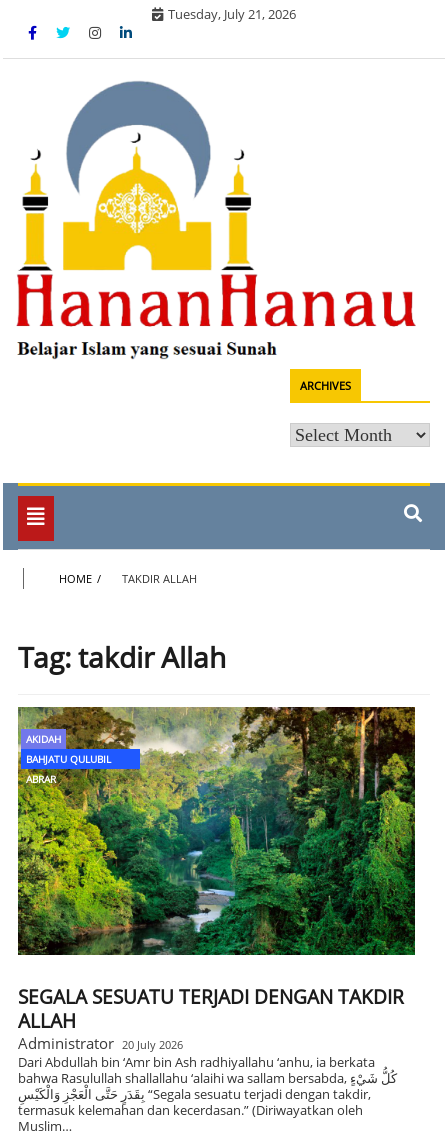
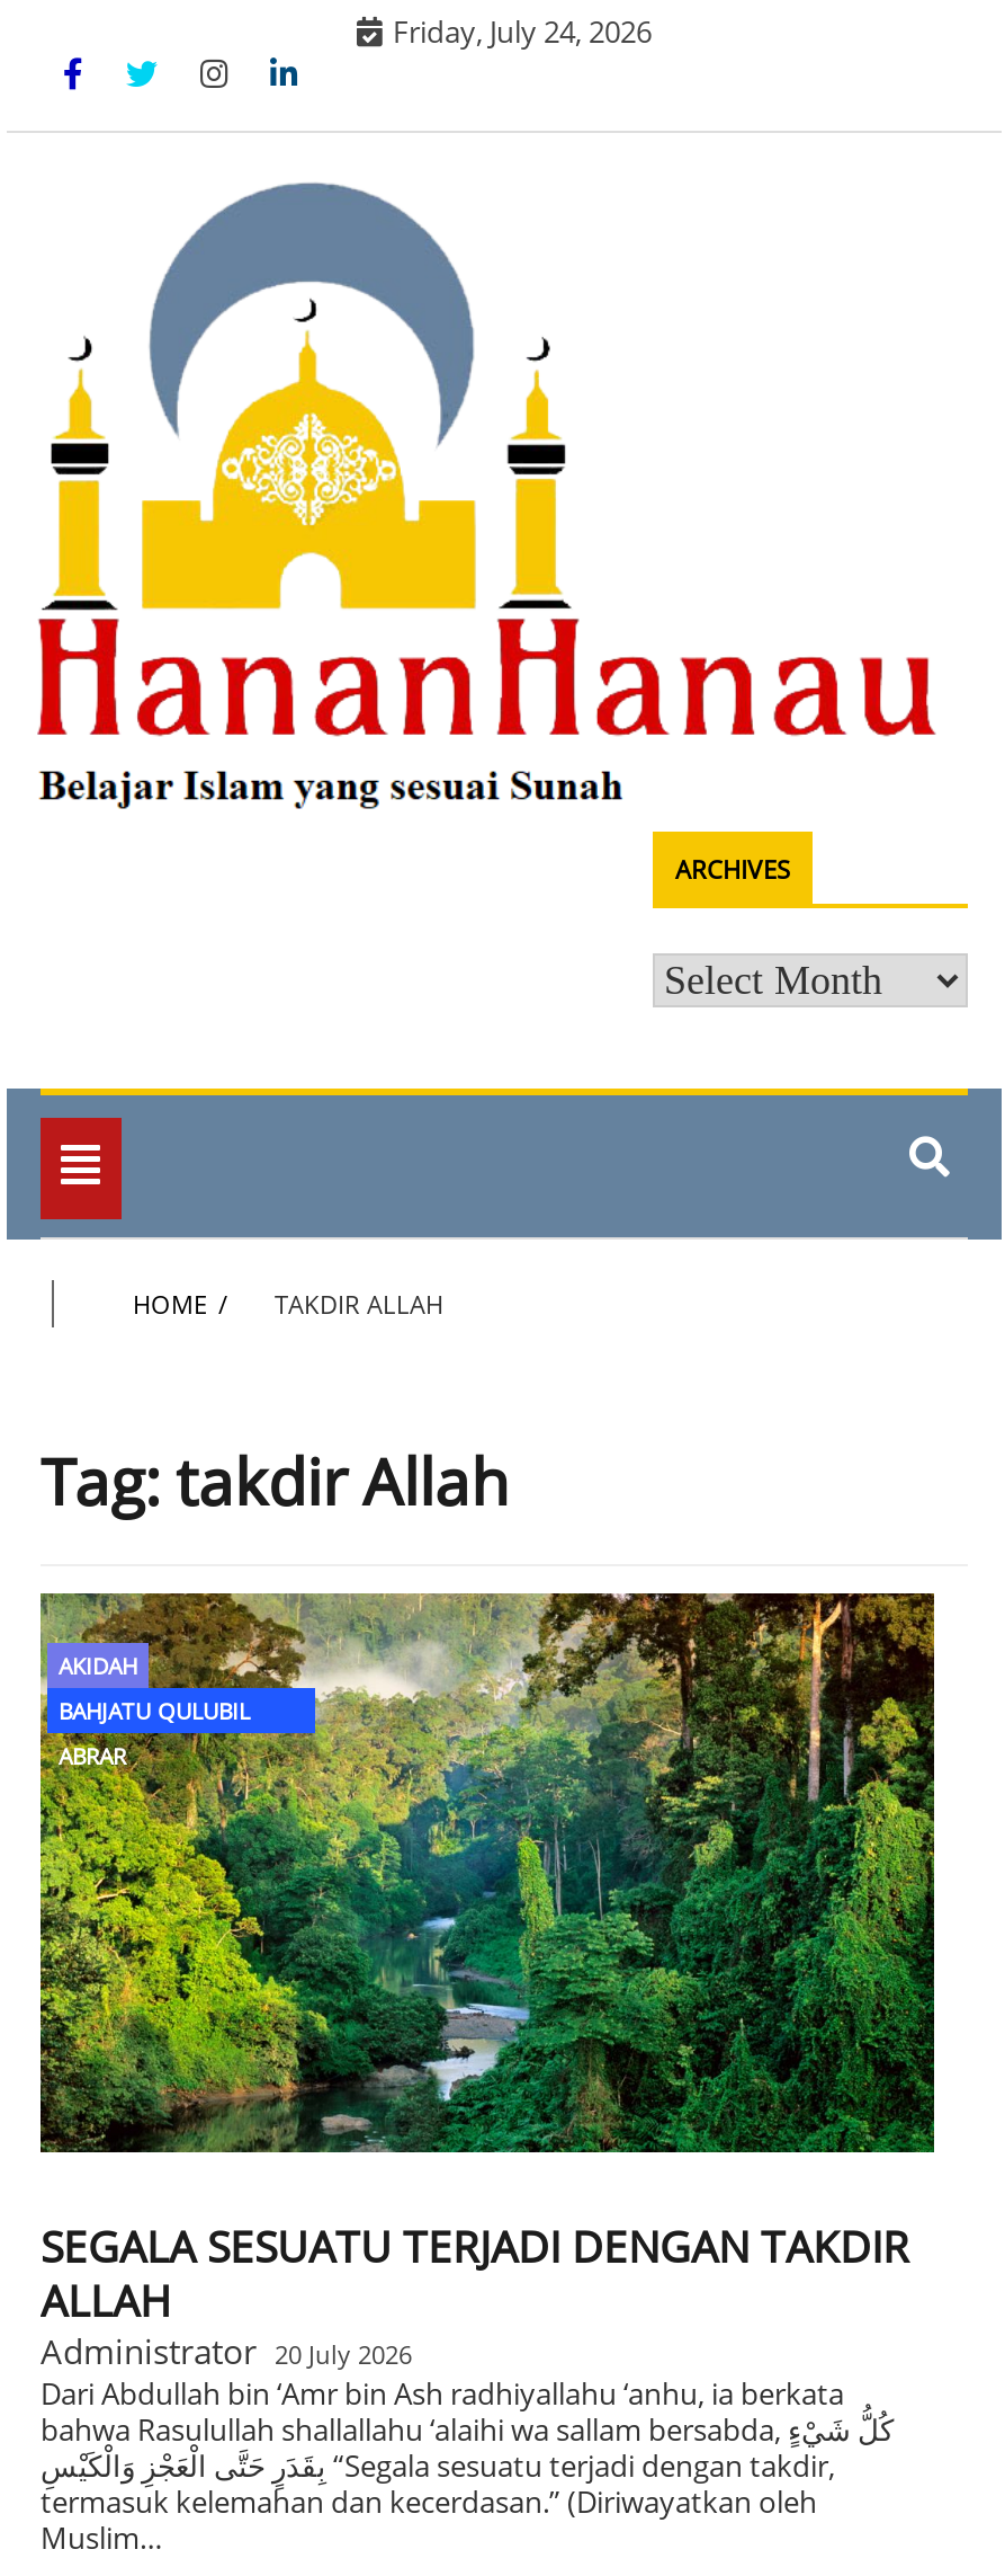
[168,5,296,23] Tuesday, July 21, 2026 -> [393,11,652,52] Friday, July 24, 2026

